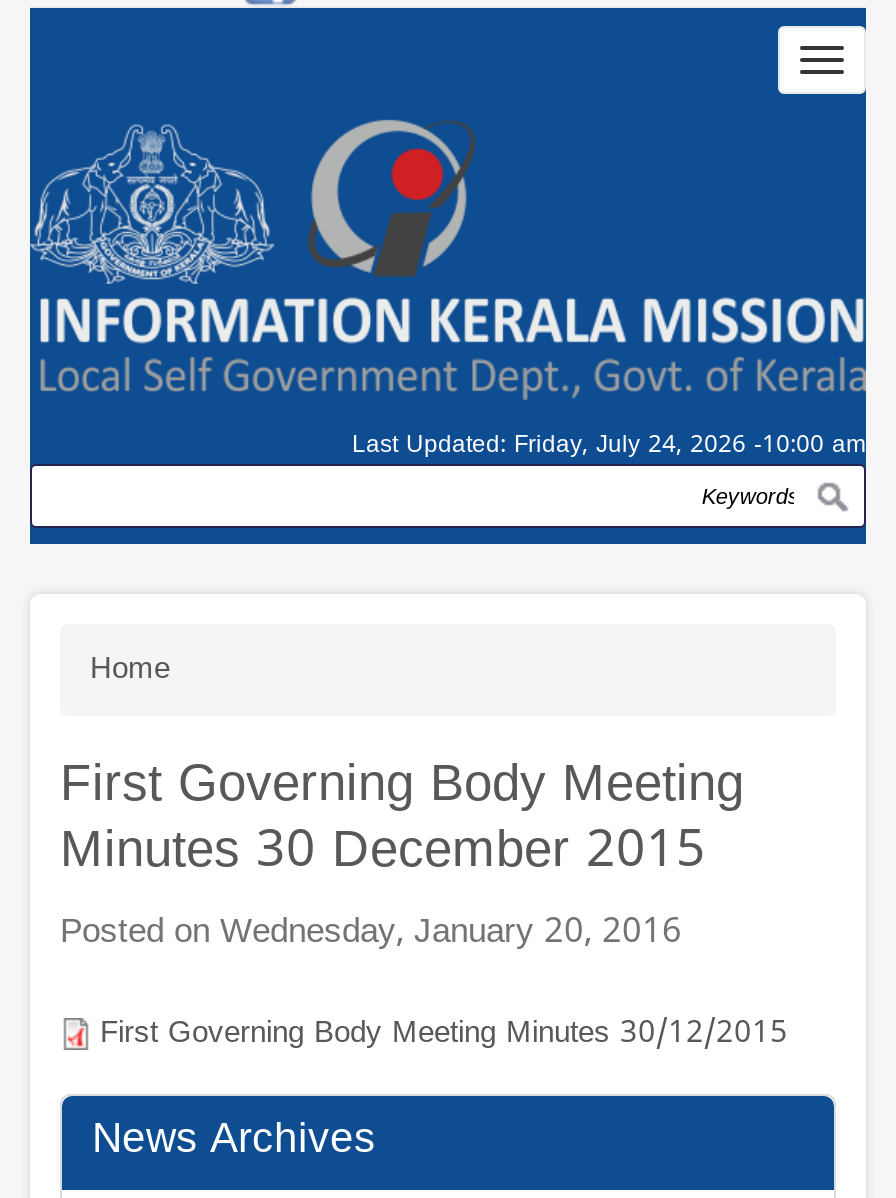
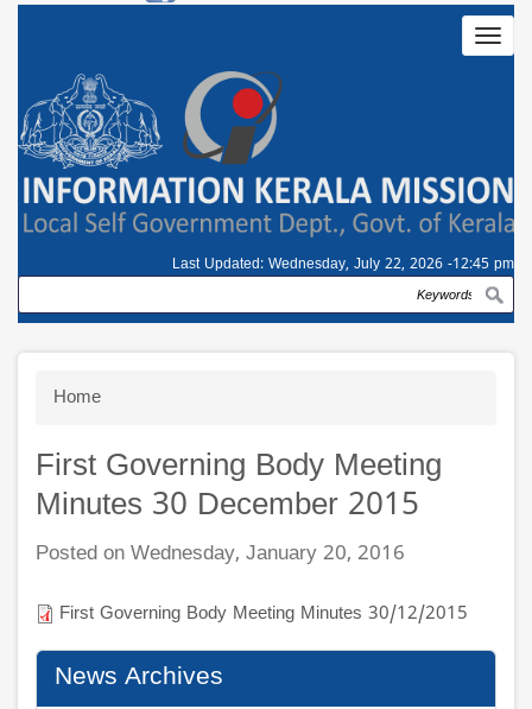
[352,431,866,461] Last Updated: Friday, July 24, 2026 -10:00 am -> [172,256,514,274] Last Updated: Wednesday, July 22, 2026 -12:45 pm

